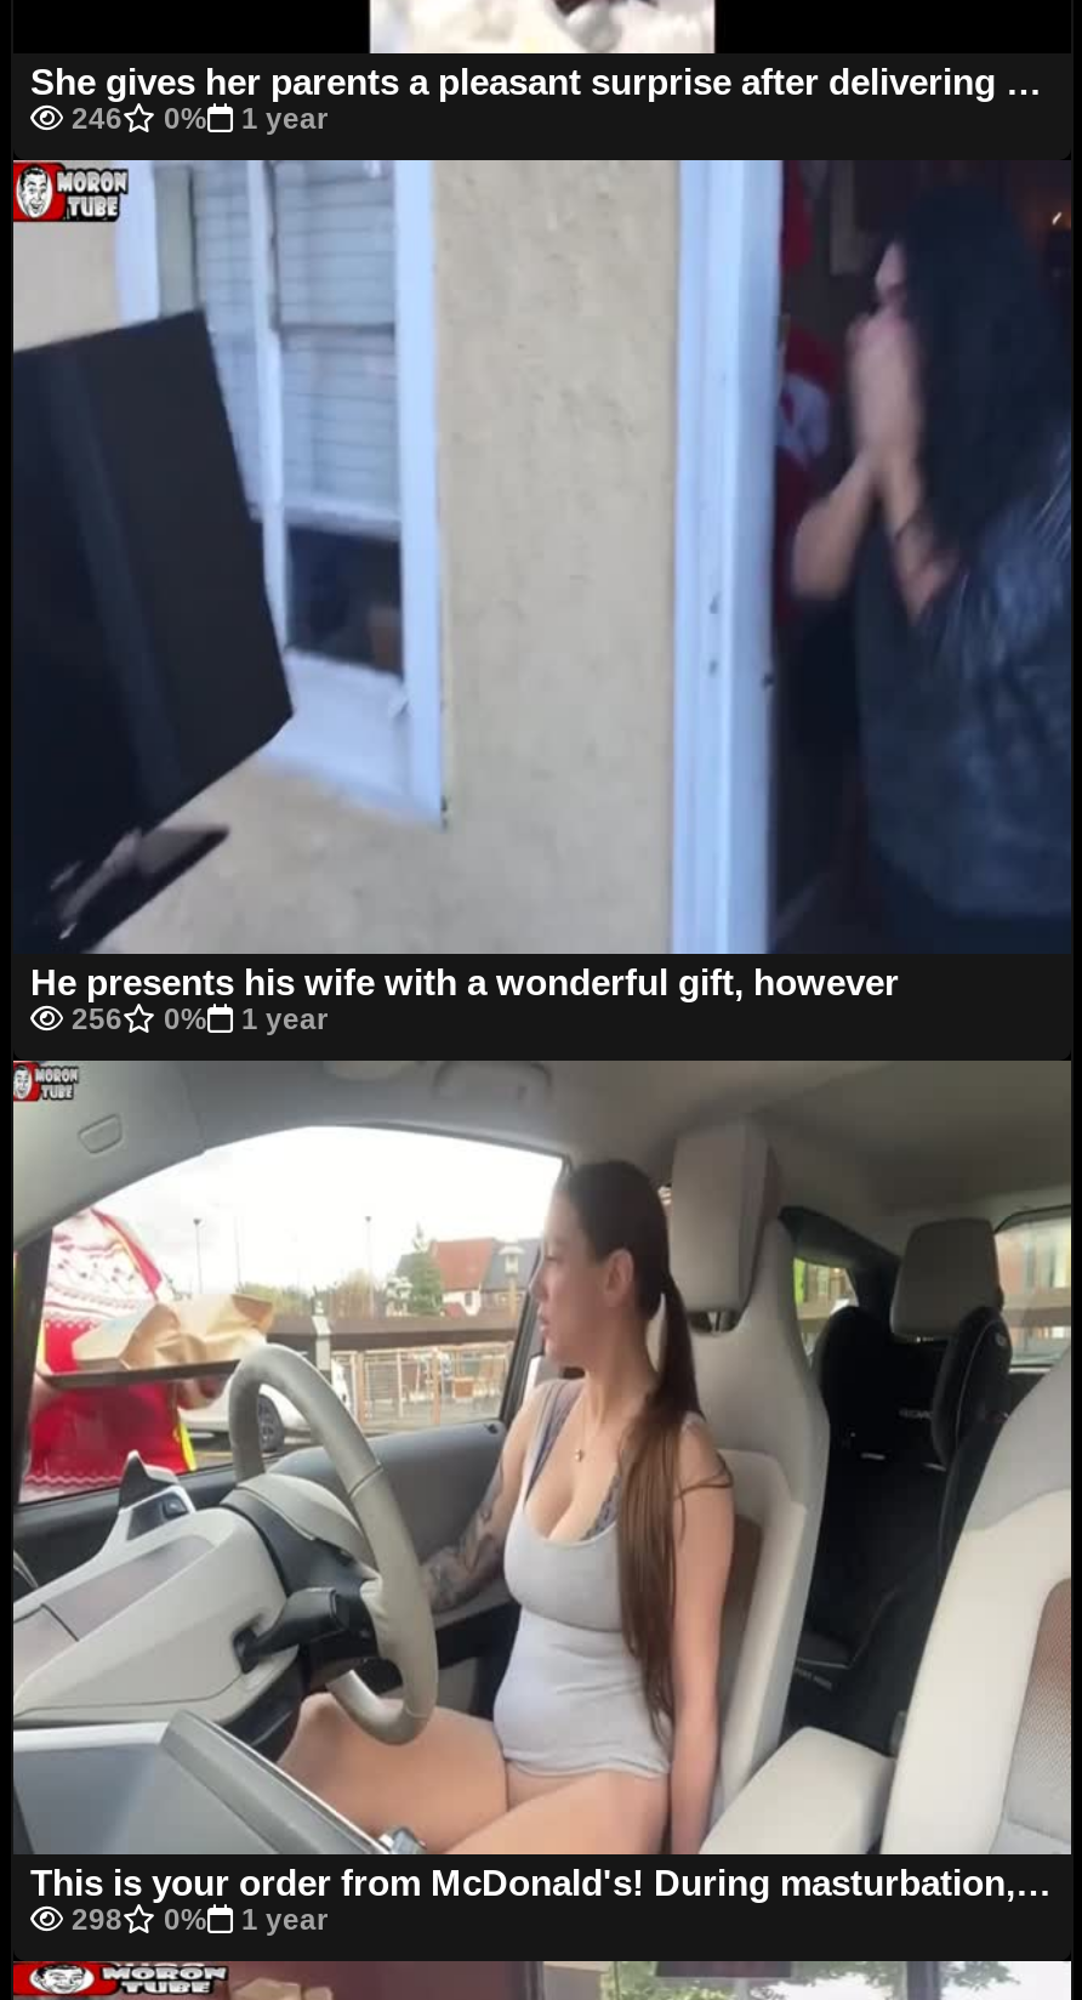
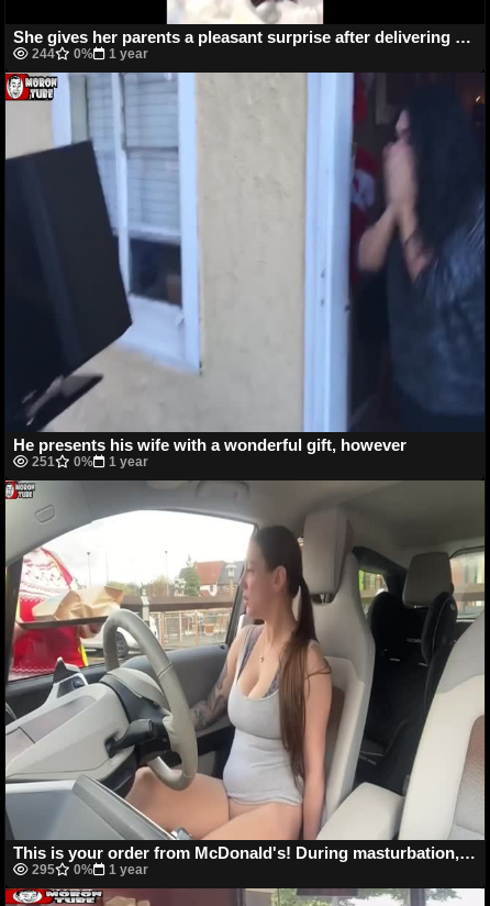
[64,103,329,137] 246 0% 1 year -> [29,47,148,62] 244 0% 1 year
[64,1003,329,1037] 256 0% 1 year -> [29,455,148,470] 251 0% 1 year
[64,1904,329,1938] 298 0% 1 year -> [29,862,148,878] 295 0% 1 year

